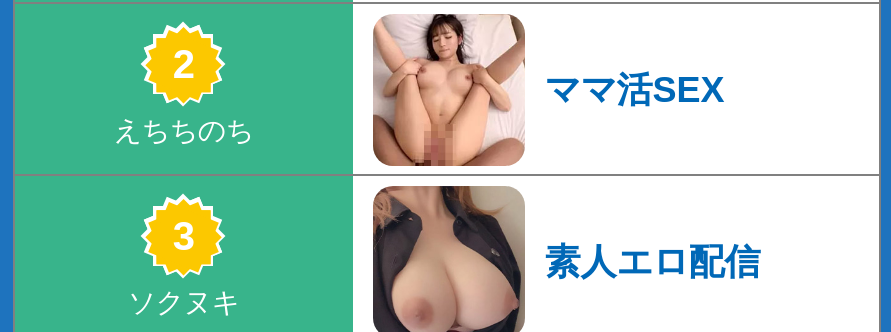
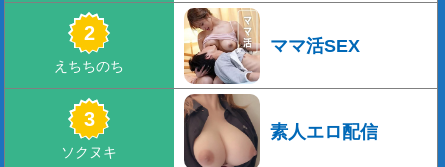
[373,12,525,168] [image] -> [184,7,260,85] [image]

